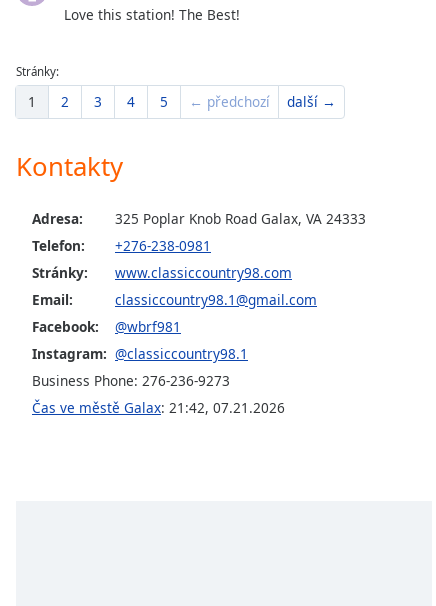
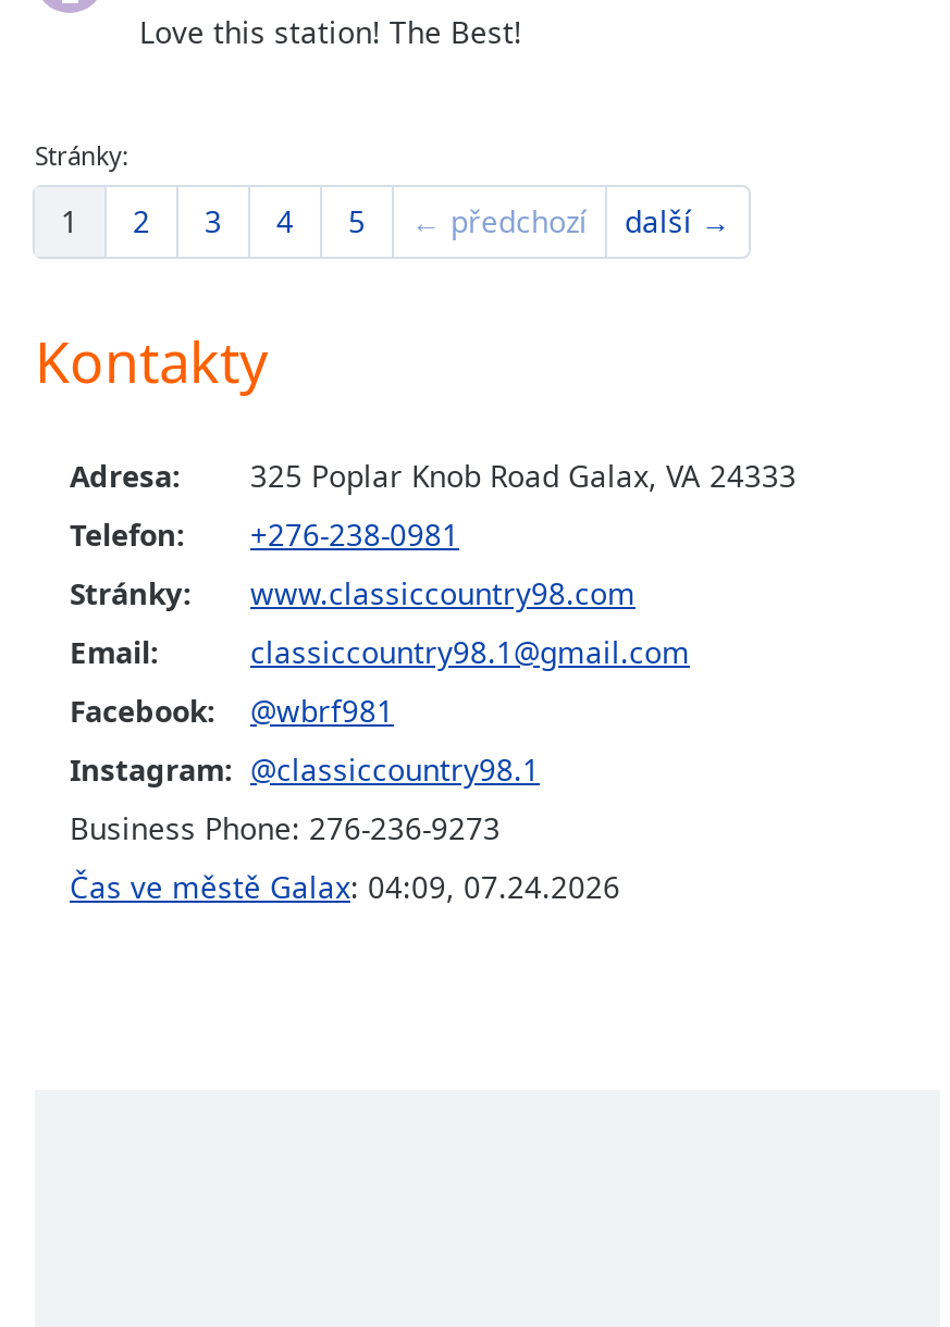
[32,398,285,417] Čas ve městě Galax: 21:42, 07.21.2026 -> [70,865,620,906] Čas ve městě Galax: 04:09, 07.24.2026

